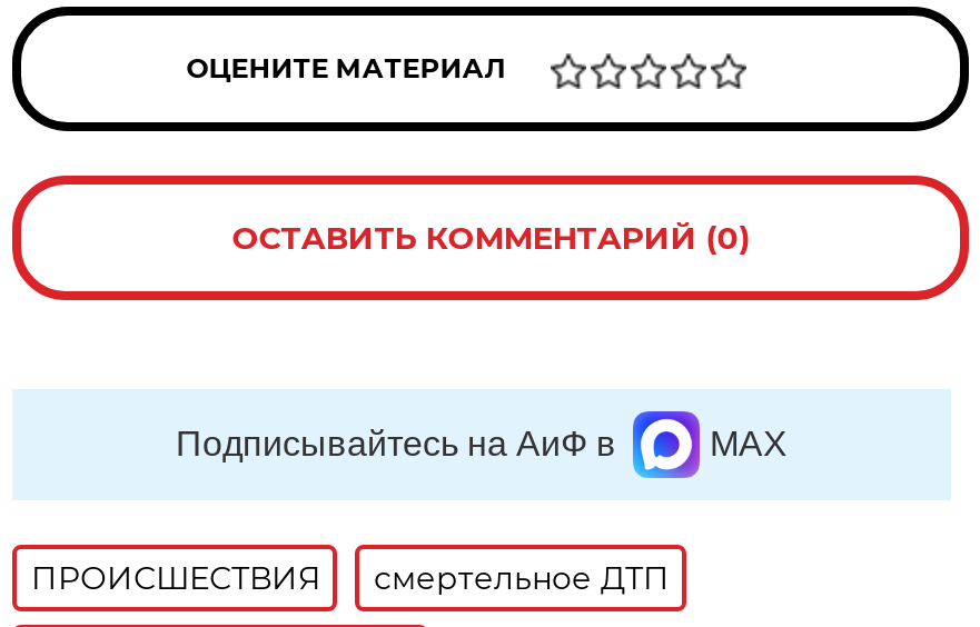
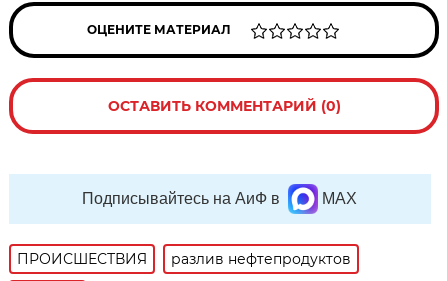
[374,558,669,598] смертельное ДТП -> [171,250,351,268] разлив нефтепродуктов

